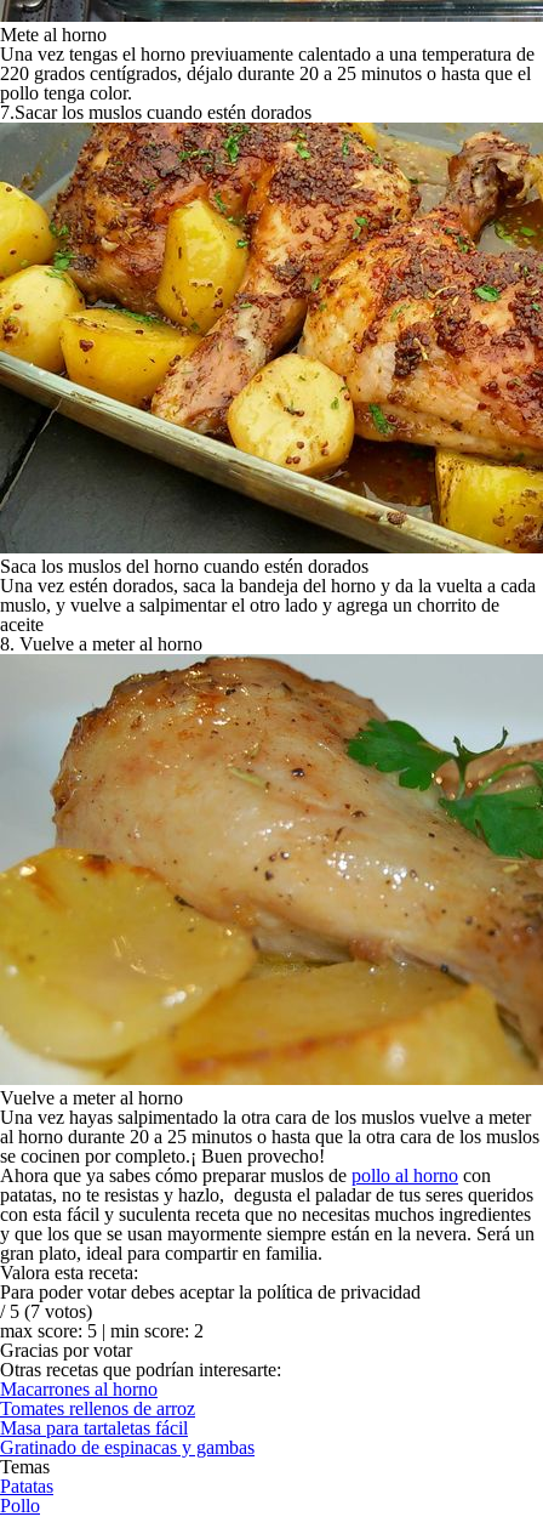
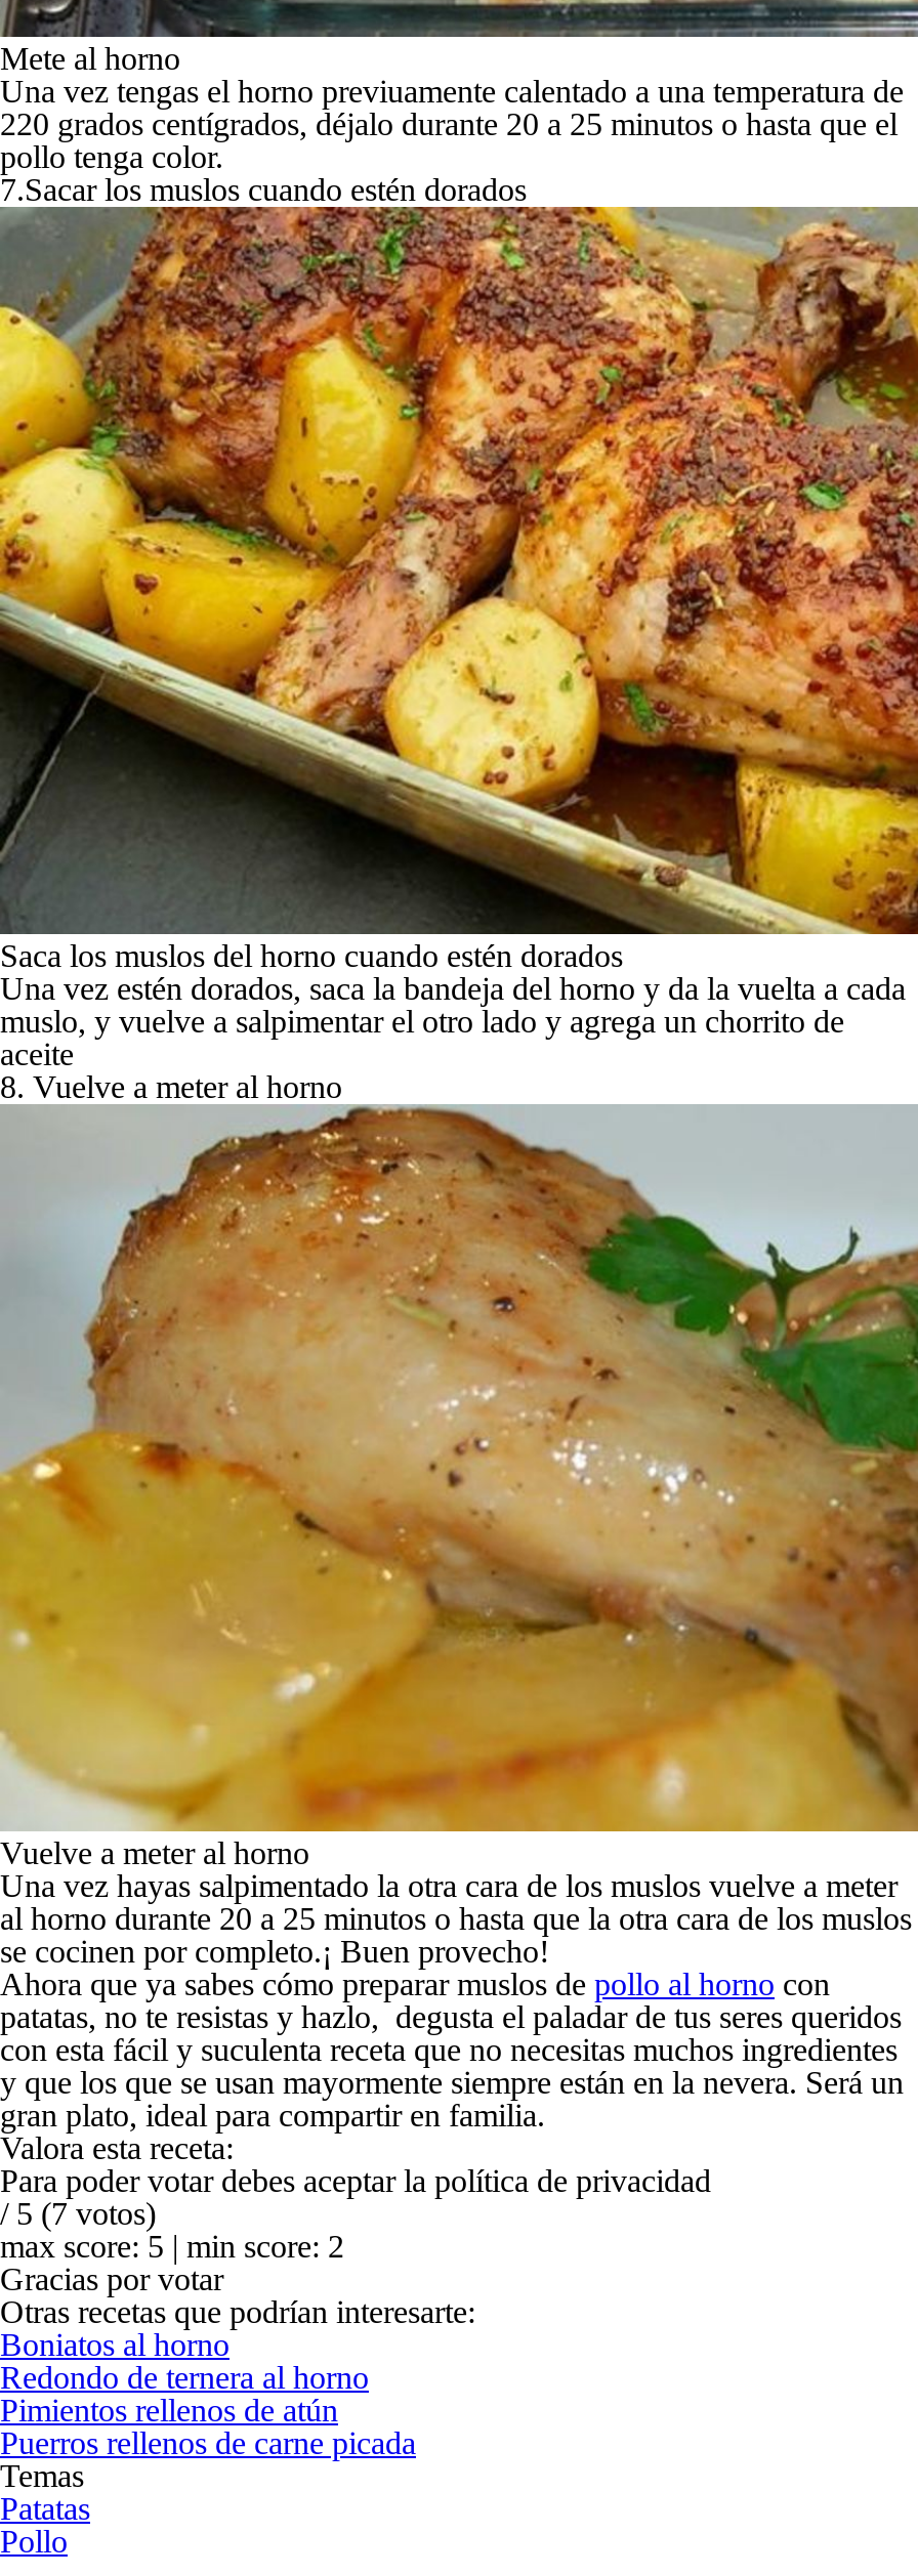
[0,1379,255,1458] Macarrones al horno | Tomates rellenos de arroz | Masa para tartaletas fácil | Gratinado de espinacas y gambas -> [0,2327,416,2460] Boniatos al horno | Redondo de ternera al horno | Pimientos rellenos de atún | Puerros rellenos de carne picada

